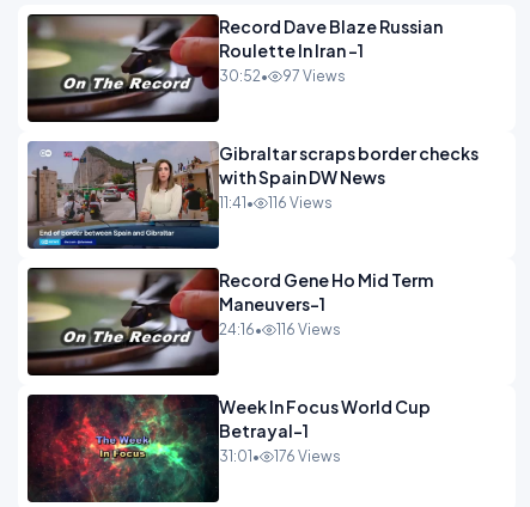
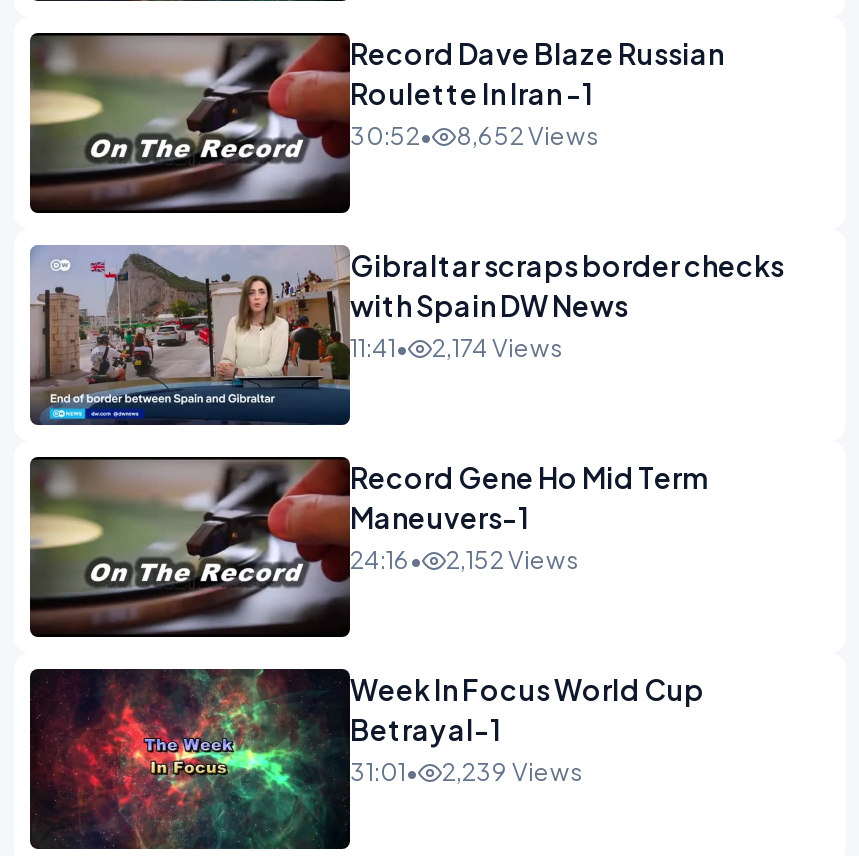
[219,67,346,85] 30:52• 97 Views -> [350,120,600,150] 30:52• 8,652 Views
[268,194,333,212] 116 Views -> [432,332,564,362] 2,174 Views
[219,320,341,338] 24:16• 116 Views -> [350,544,580,574] 24:16• 2,152 Views
[219,447,341,465] 31:01• 176 Views -> [350,756,584,786] 31:01• 2,239 Views

